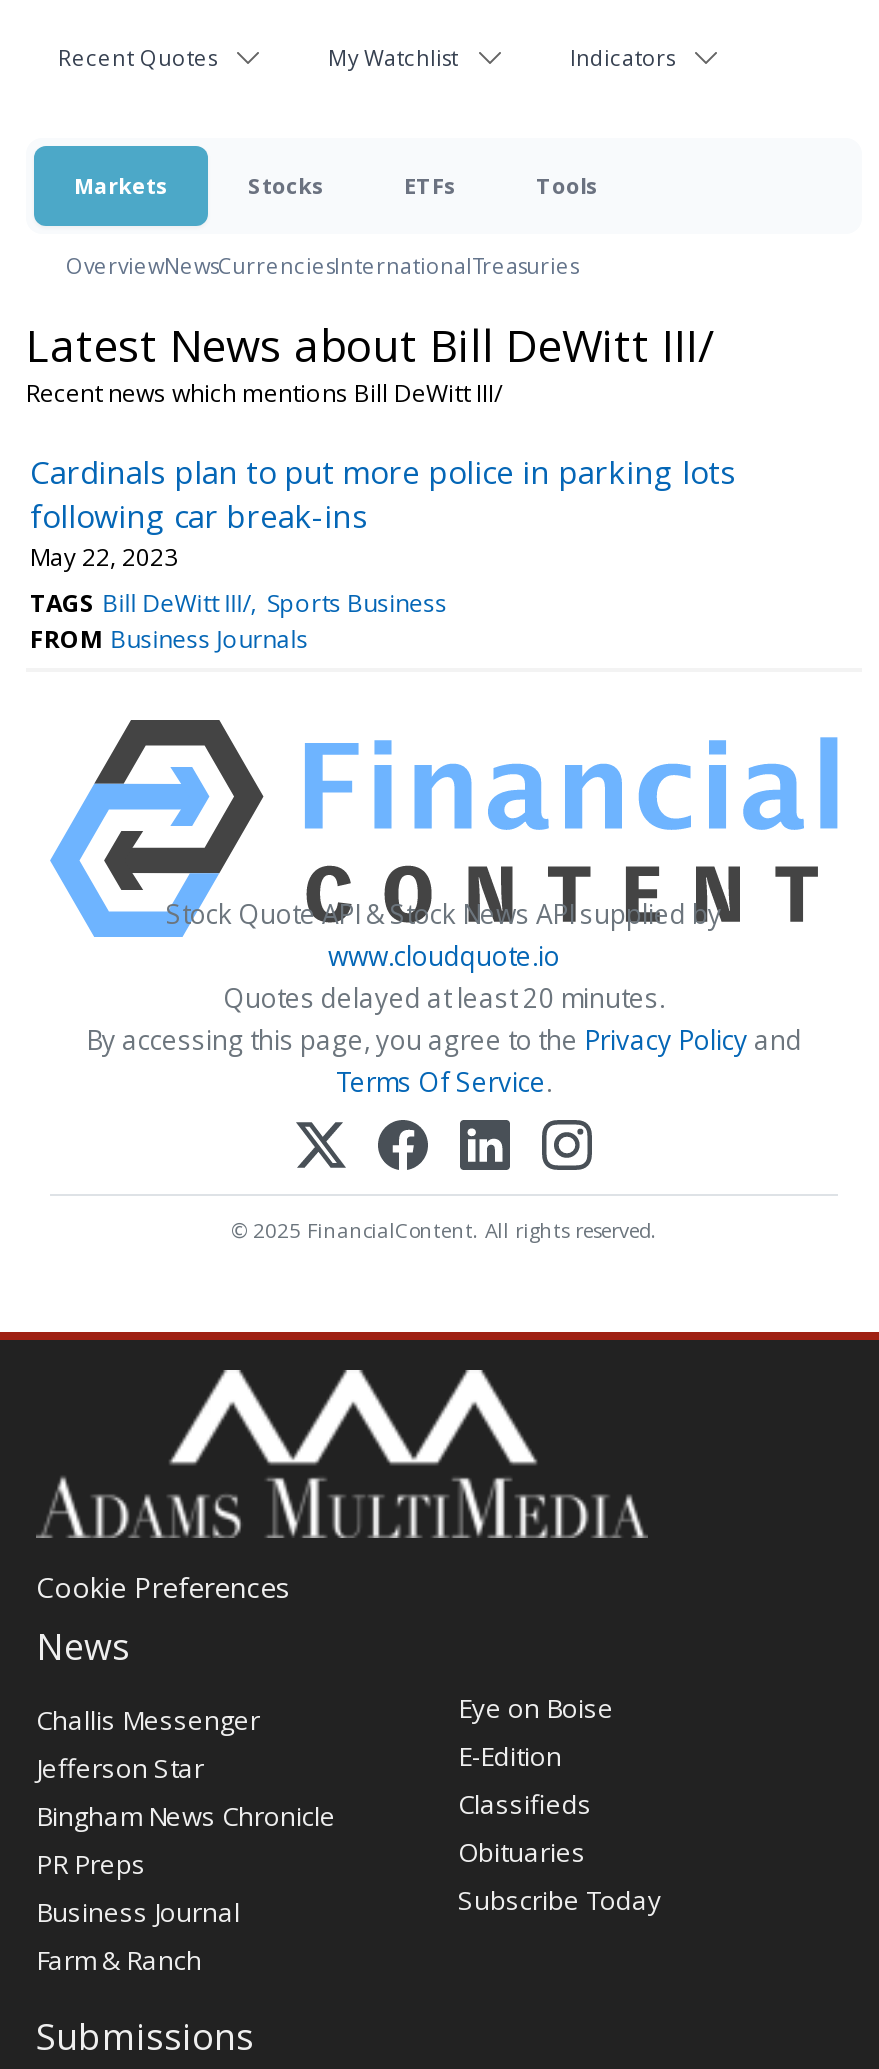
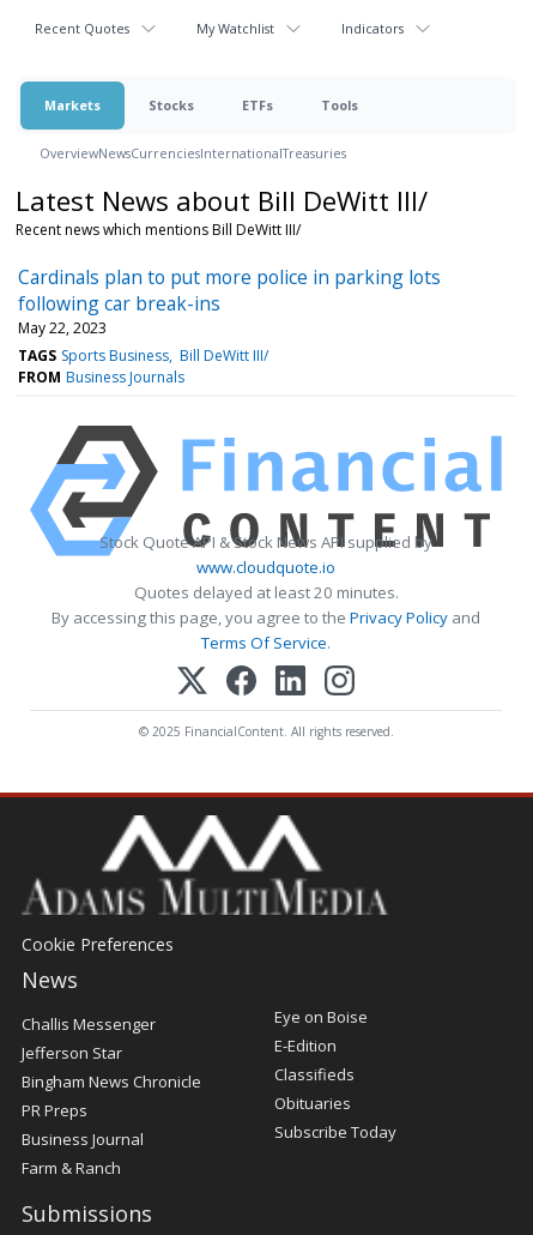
[30,586,447,620] TAGS Bill DeWitt III/ Sports Business -> [18,345,268,365] TAGS Sports Business Bill DeWitt III/

